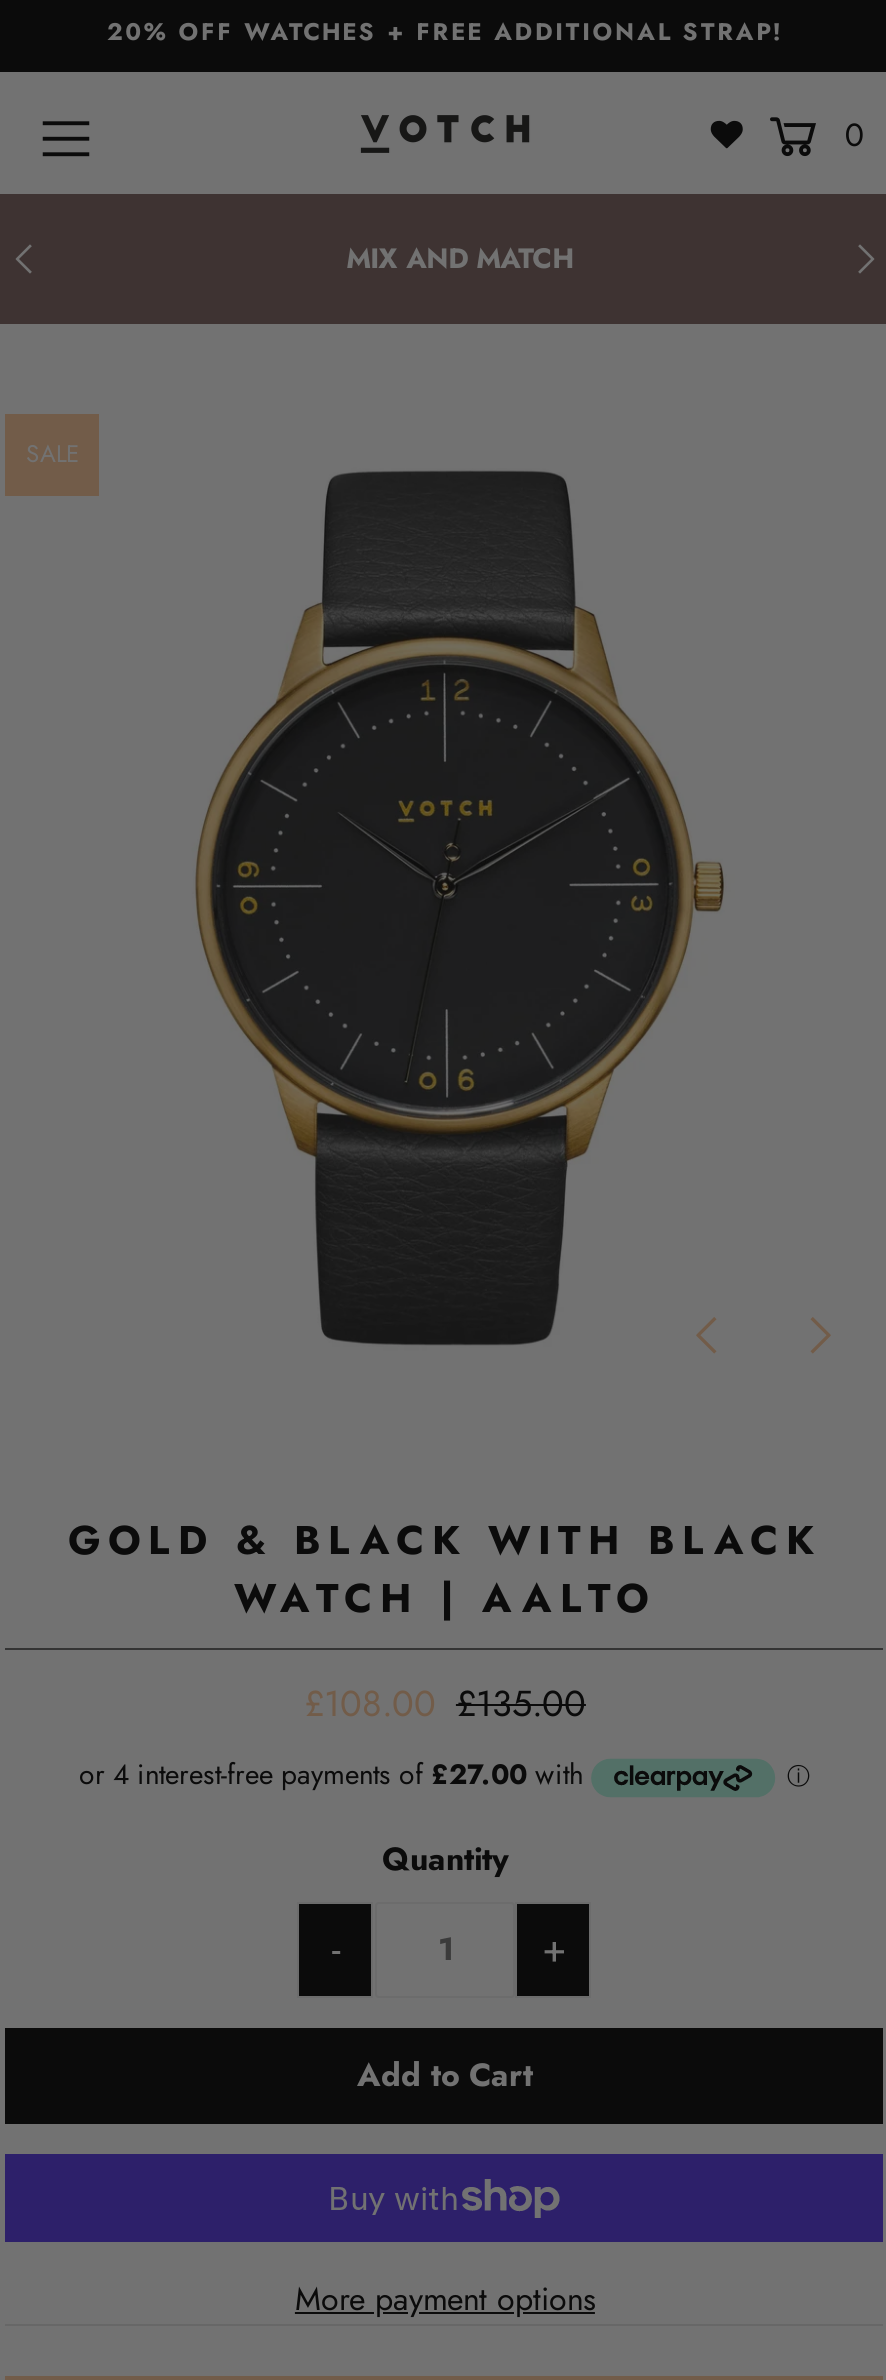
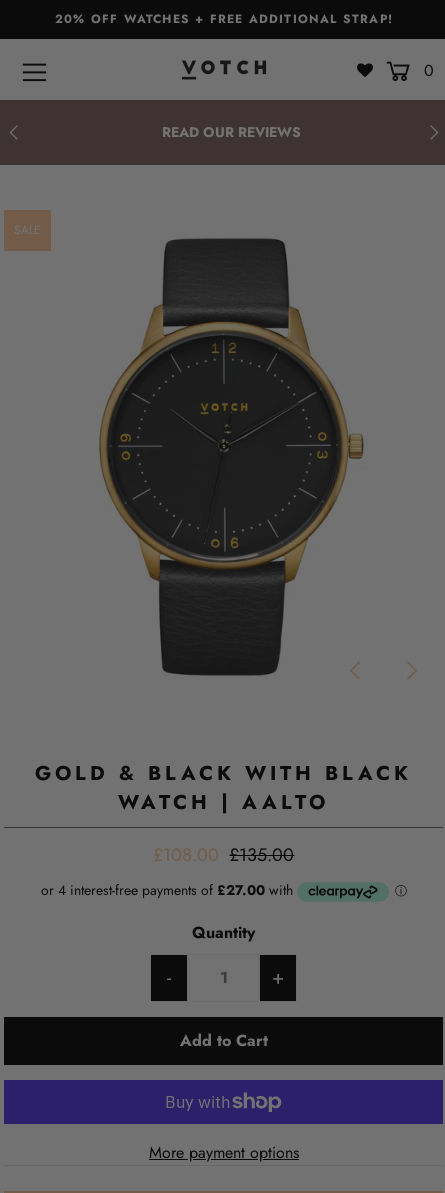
[346,238,574,278] MIX AND MATCH -> [162,122,301,142] READ OUR REVIEWS

